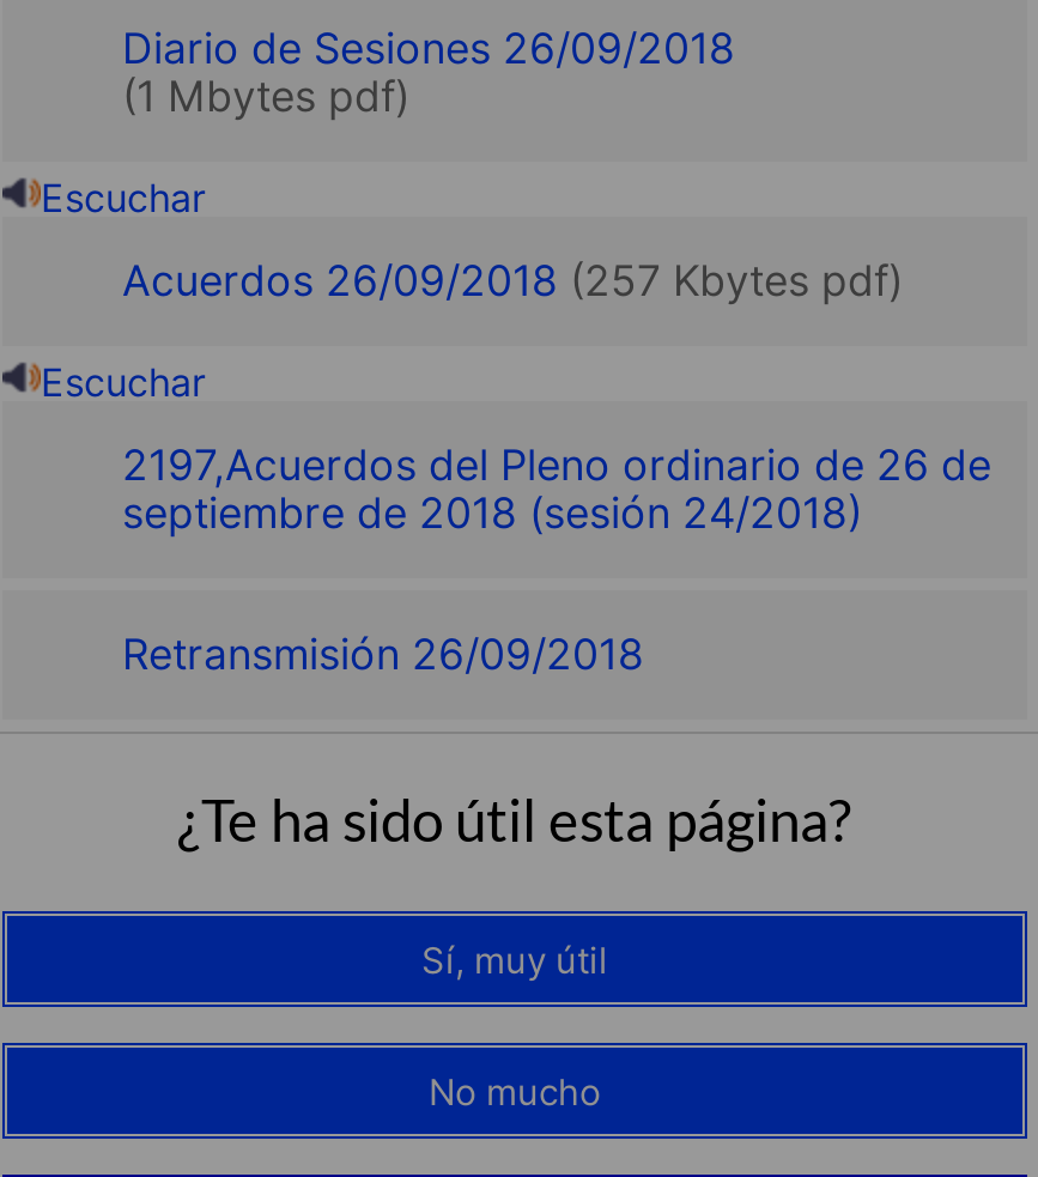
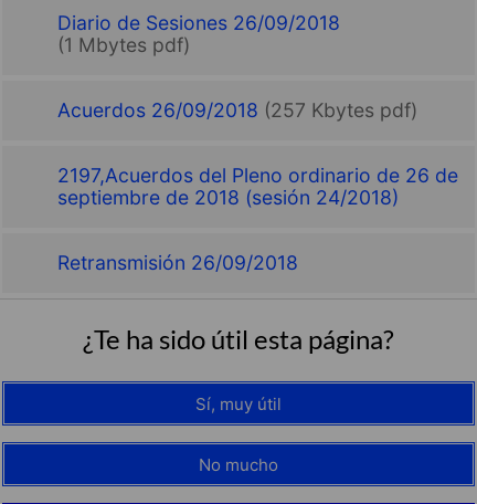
[41,174,206,222] Escuchar -> none
[41,359,206,407] Escuchar -> none

